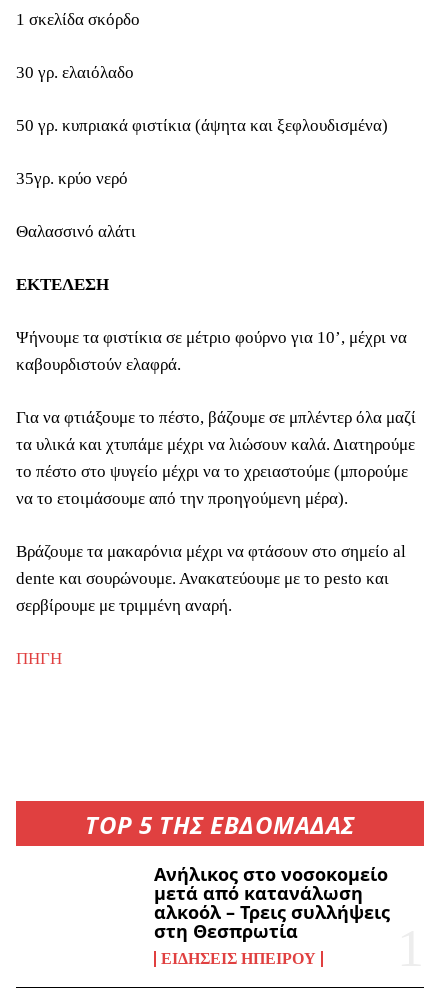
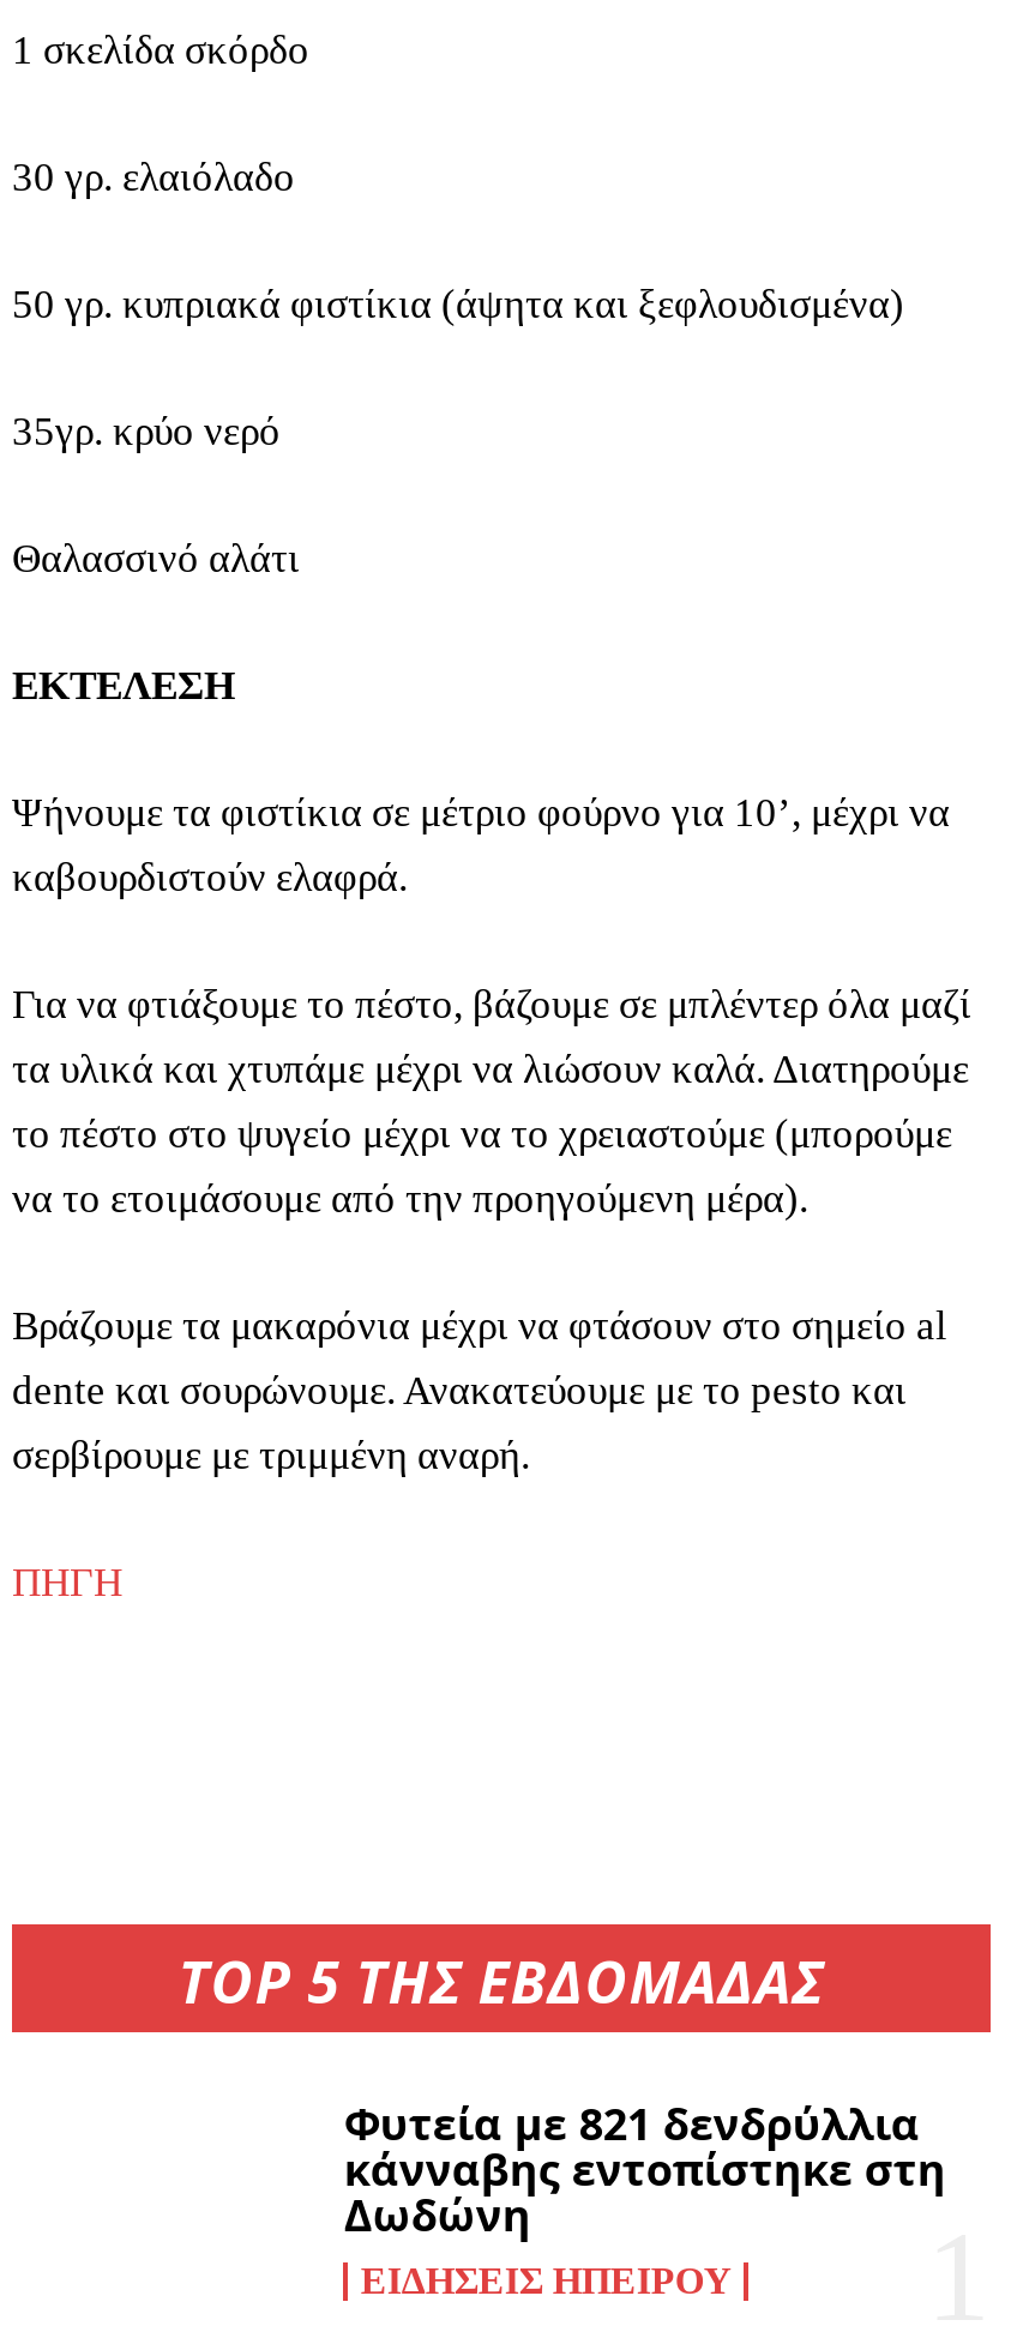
[154,862,390,943] Ανήλικος στο νοσοκομείο | μετά από κατανάλωση | αλκοόλ – Τρεις συλλήψεις | στη Θεσπρωτία -> [344,2095,946,2243] Φυτεία με 821 δενδρύλλια | κάνναβης εντοπίστηκε στη | Δωδώνη

